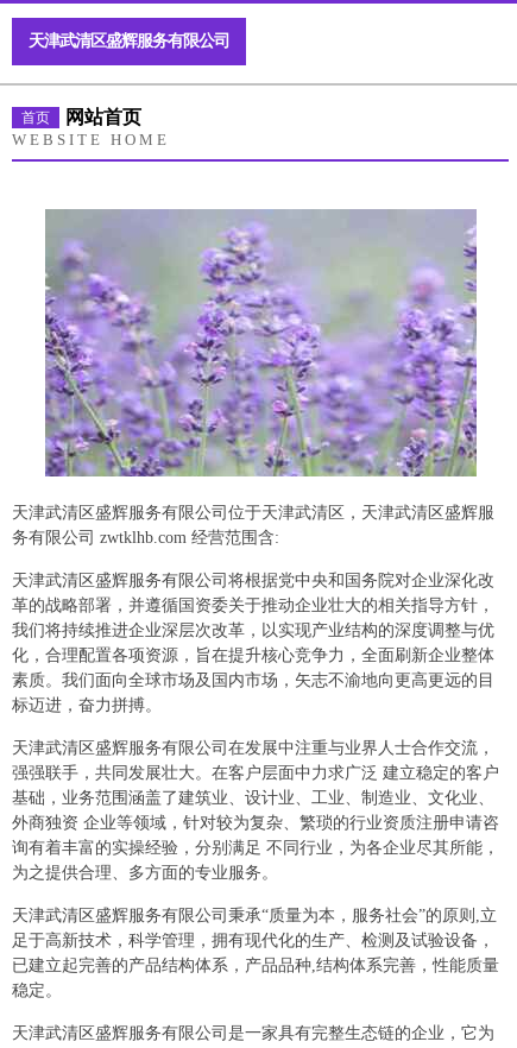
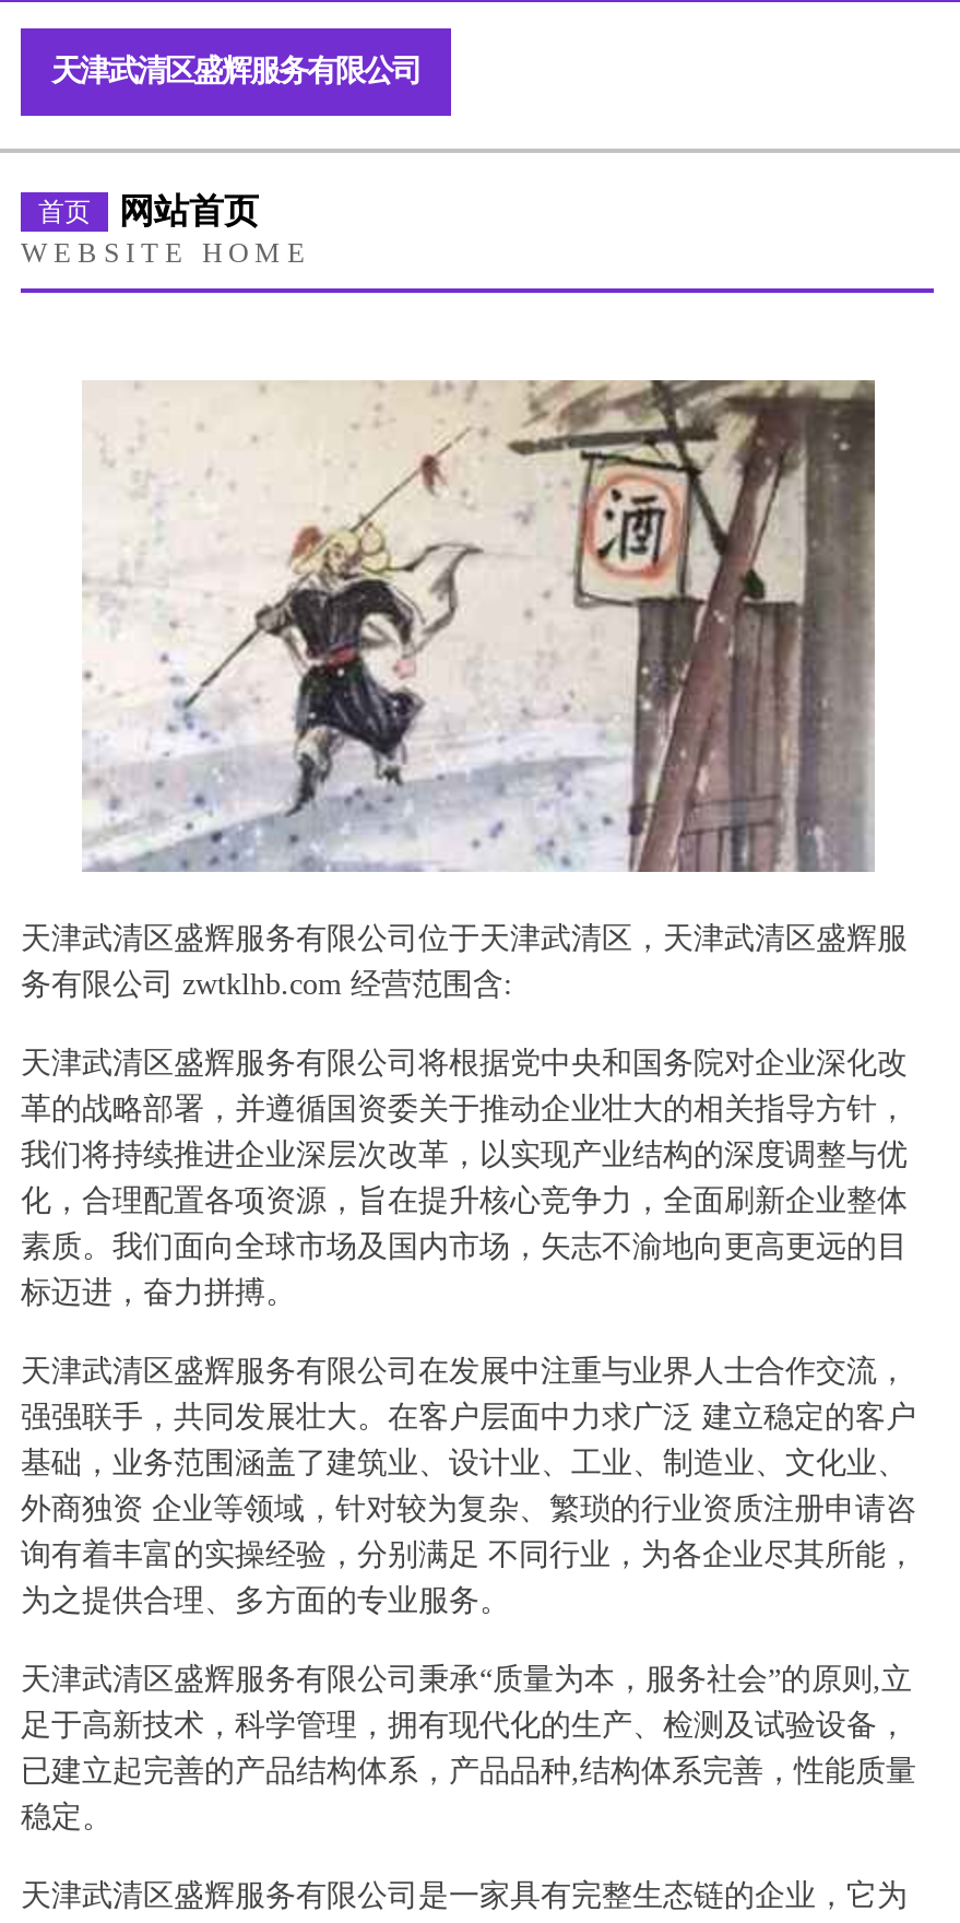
[44,209,478,476] [image] -> [82,378,877,872] [image]

